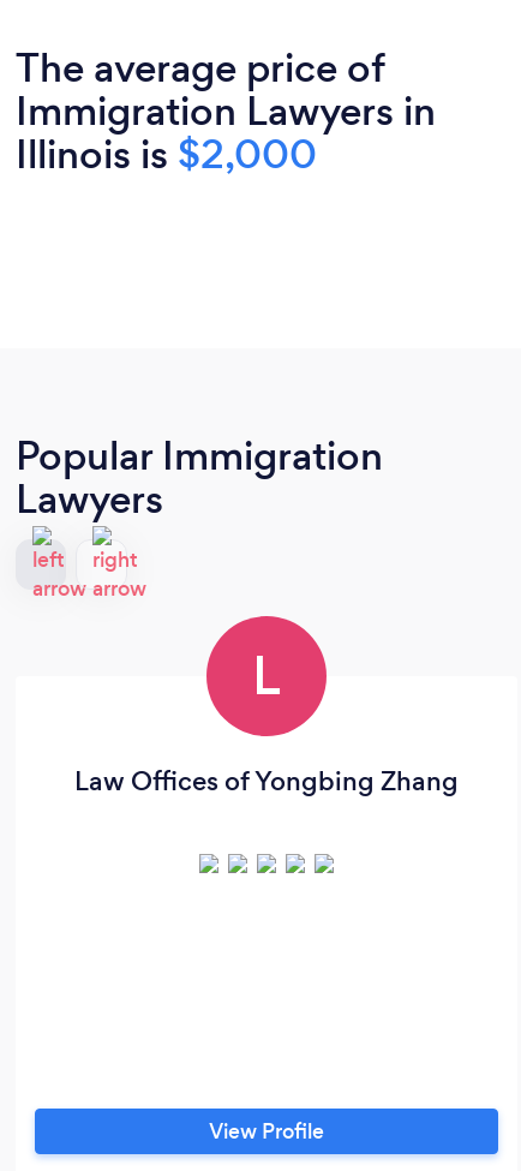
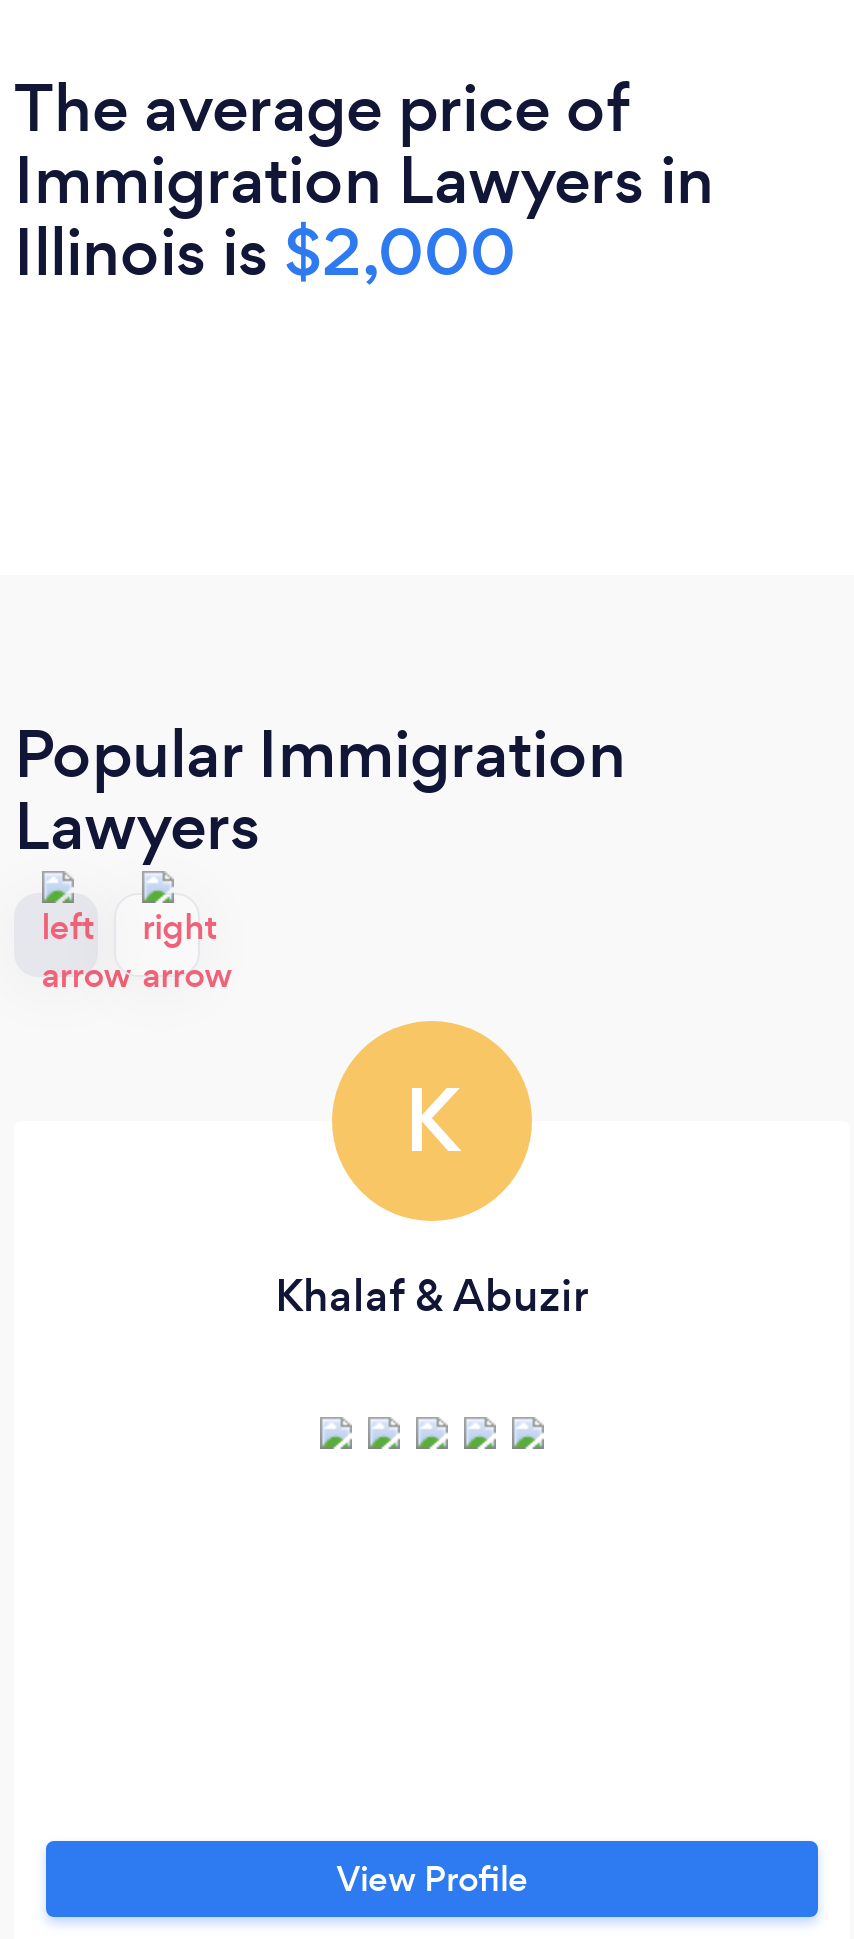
[252,640,281,712] L -> [404,1061,460,1181] K
[74,763,459,800] Law Offices of Yongbing Zhang -> [275,1265,589,1327] Khalaf & Abuzir

